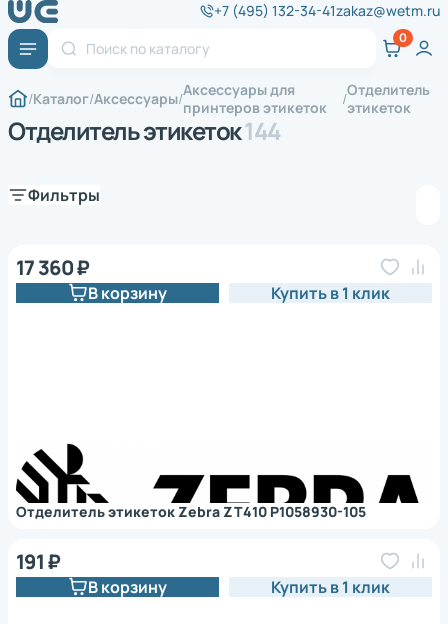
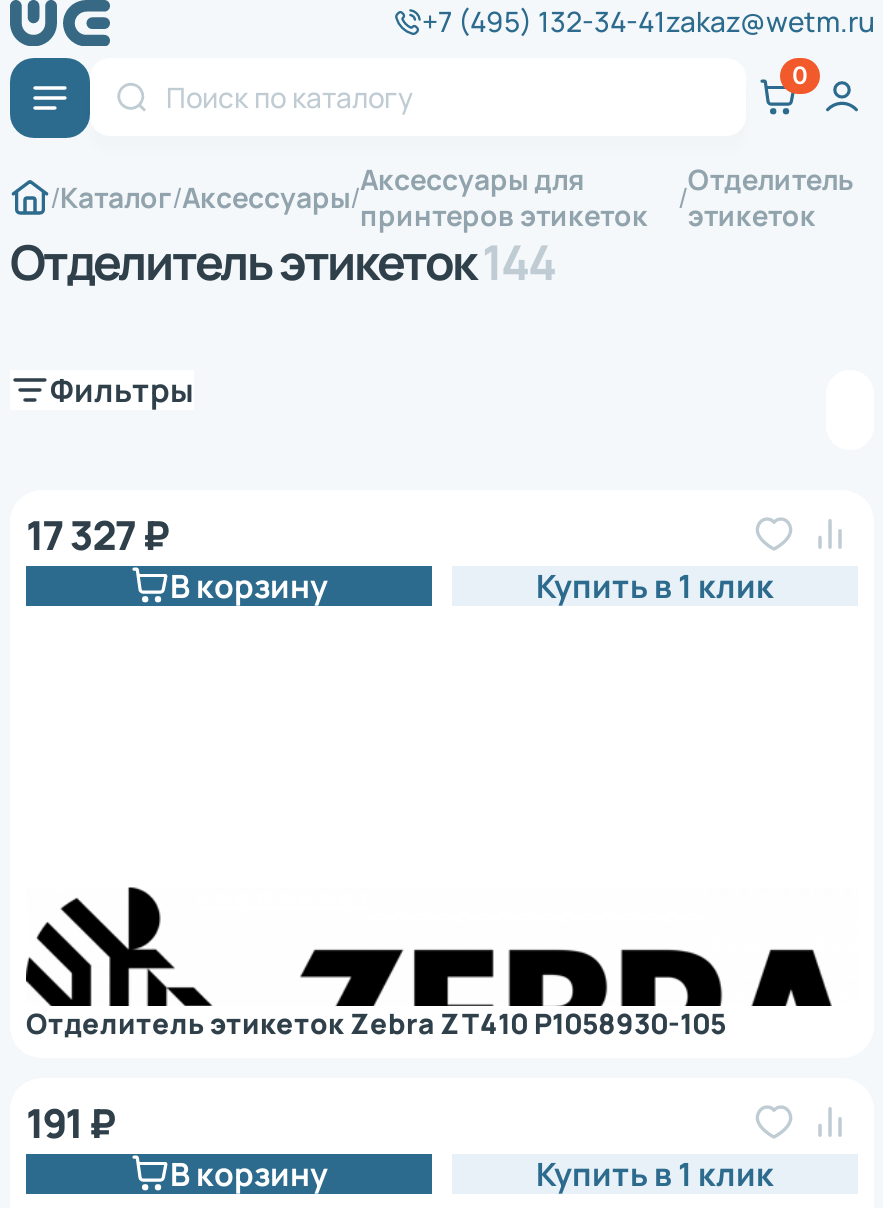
[16,254,89,281] 17 360 ₽ -> [26,507,169,561] 17 327 ₽

